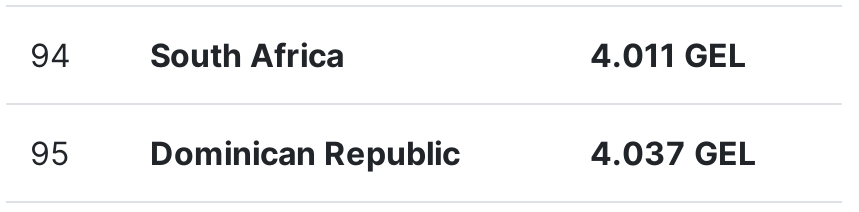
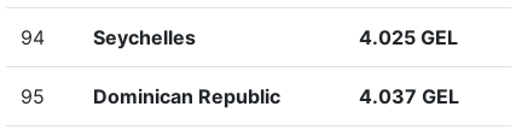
[150,35,746,75] South Africa | 4.011 GEL -> [93,25,458,49] Seychelles | 4.025 GEL

